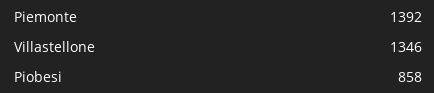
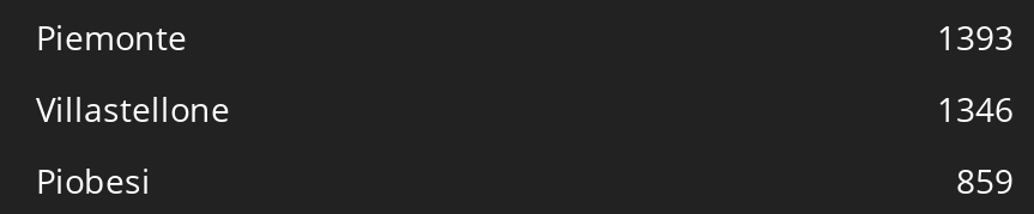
[390,7,422,26] 1392 -> [937,15,1014,60] 1393
[398,67,422,86] 858 -> [956,158,1014,203] 859

